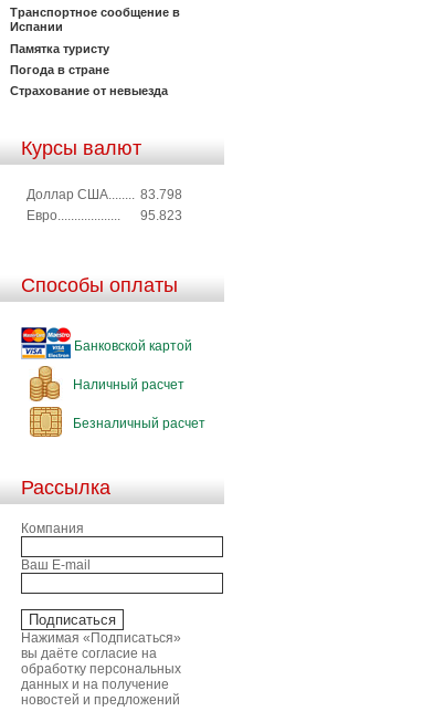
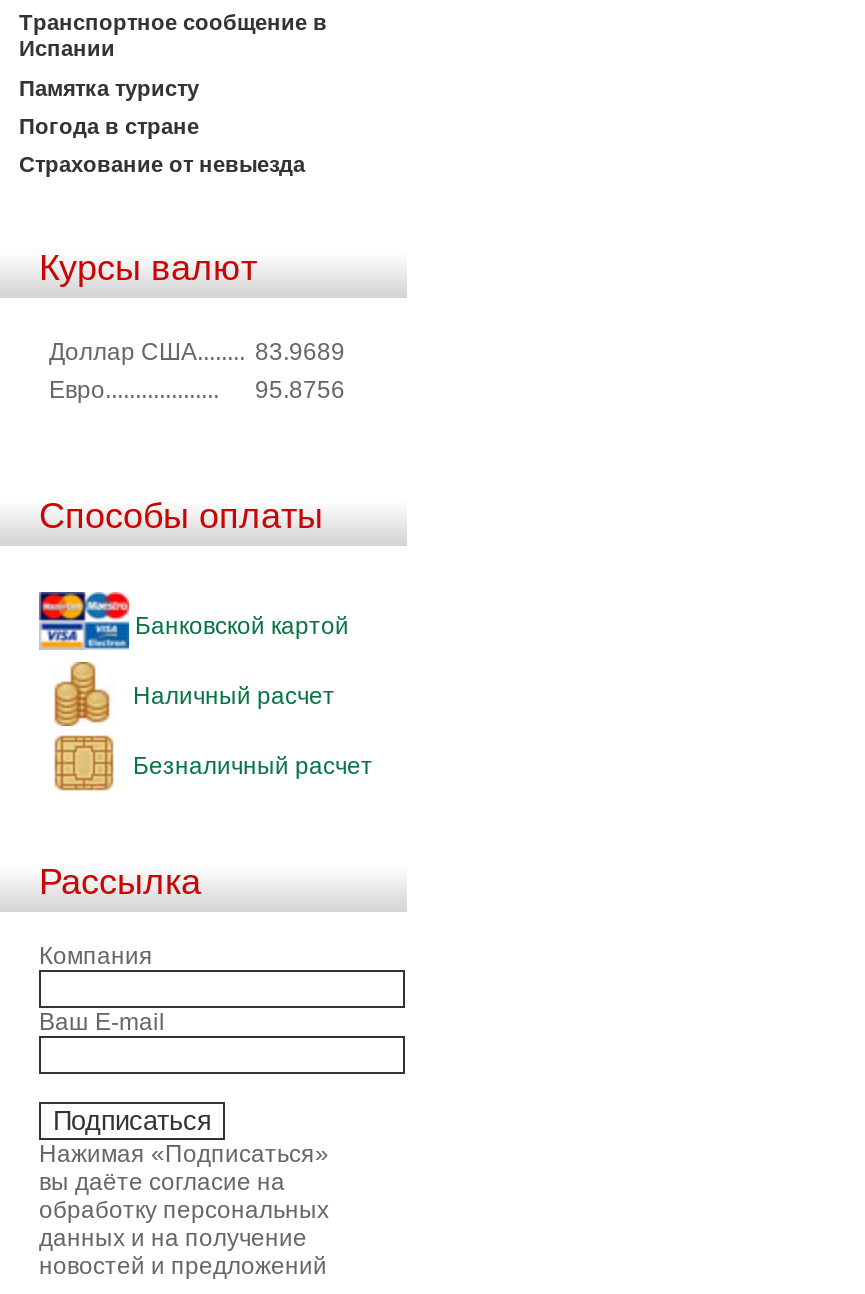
[27,187,182,202] Доллар США........ 83.798 -> [49,338,345,366] Доллар США........ 83.9689
[27,208,182,223] Евро................... 95.823 -> [49,376,345,404] Евро................... 95.8756

